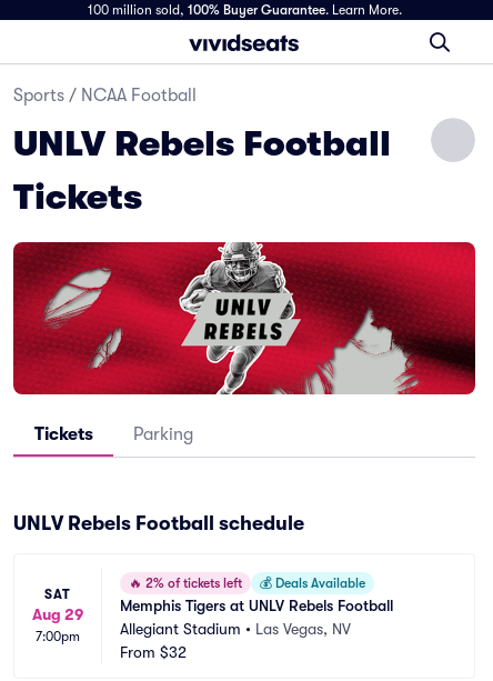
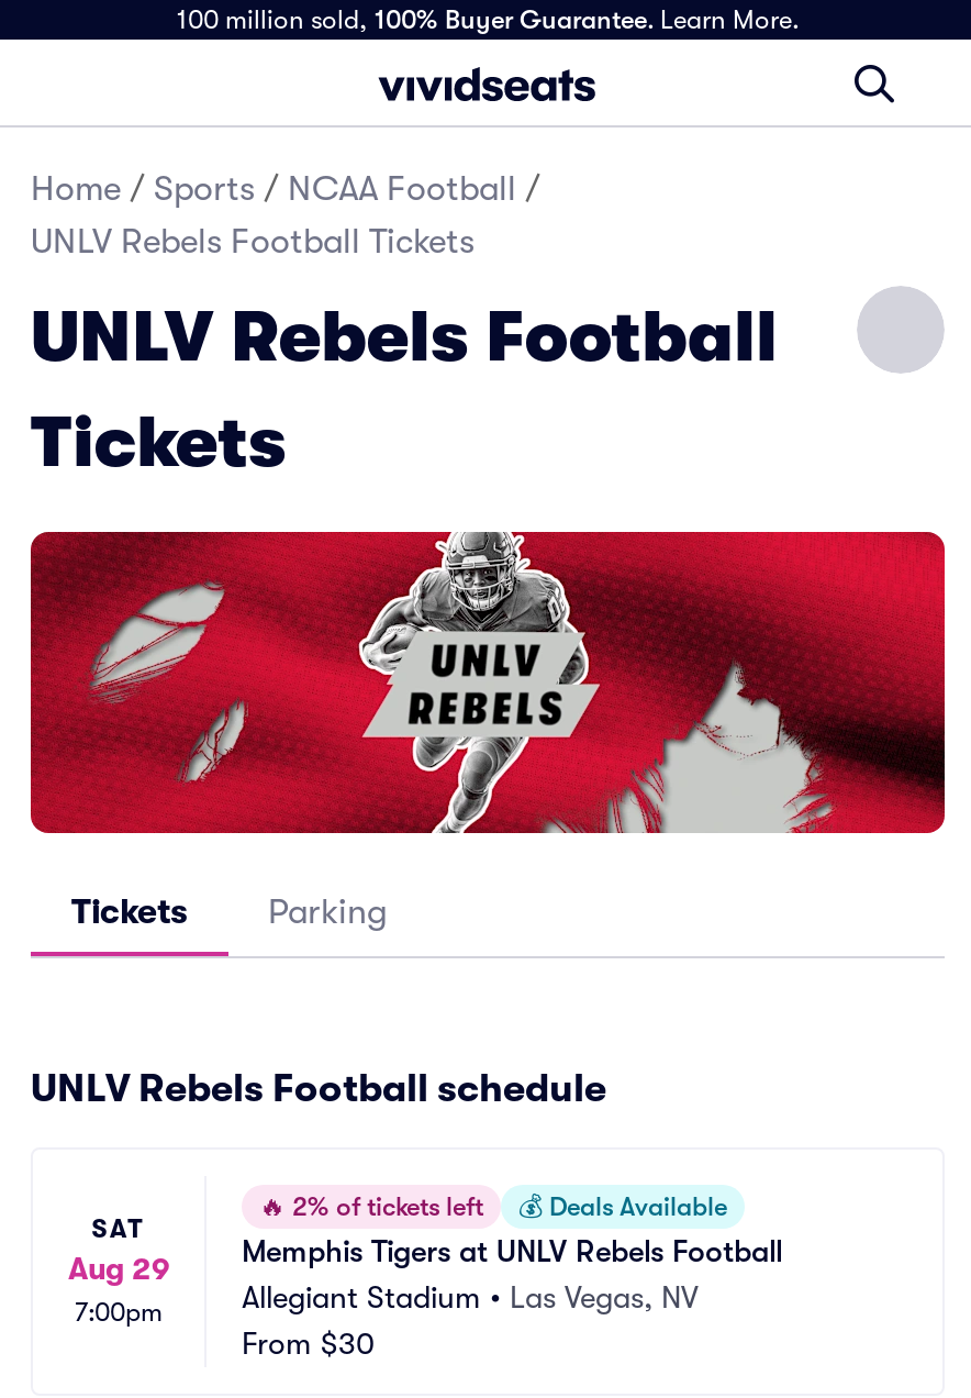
[13,86,197,106] Sports / NCAA Football -> [31,169,540,262] Home / Sports / NCAA Football / | UNLV Rebels Football Tickets
[120,643,187,661] From $32 -> [242,1325,376,1361] From $30

